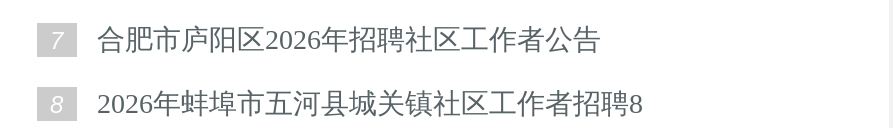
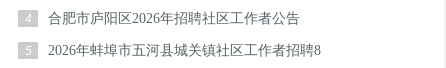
[50,25,601,55] 7 合肥市庐阳区2026年招聘社区工作者公告 -> [24,11,300,26] 4 合肥市庐阳区2026年招聘社区工作者公告
[50,89,643,119] 8 2026年蚌埠市五河县城关镇社区工作者招聘8 -> [24,43,321,58] 5 2026年蚌埠市五河县城关镇社区工作者招聘8

